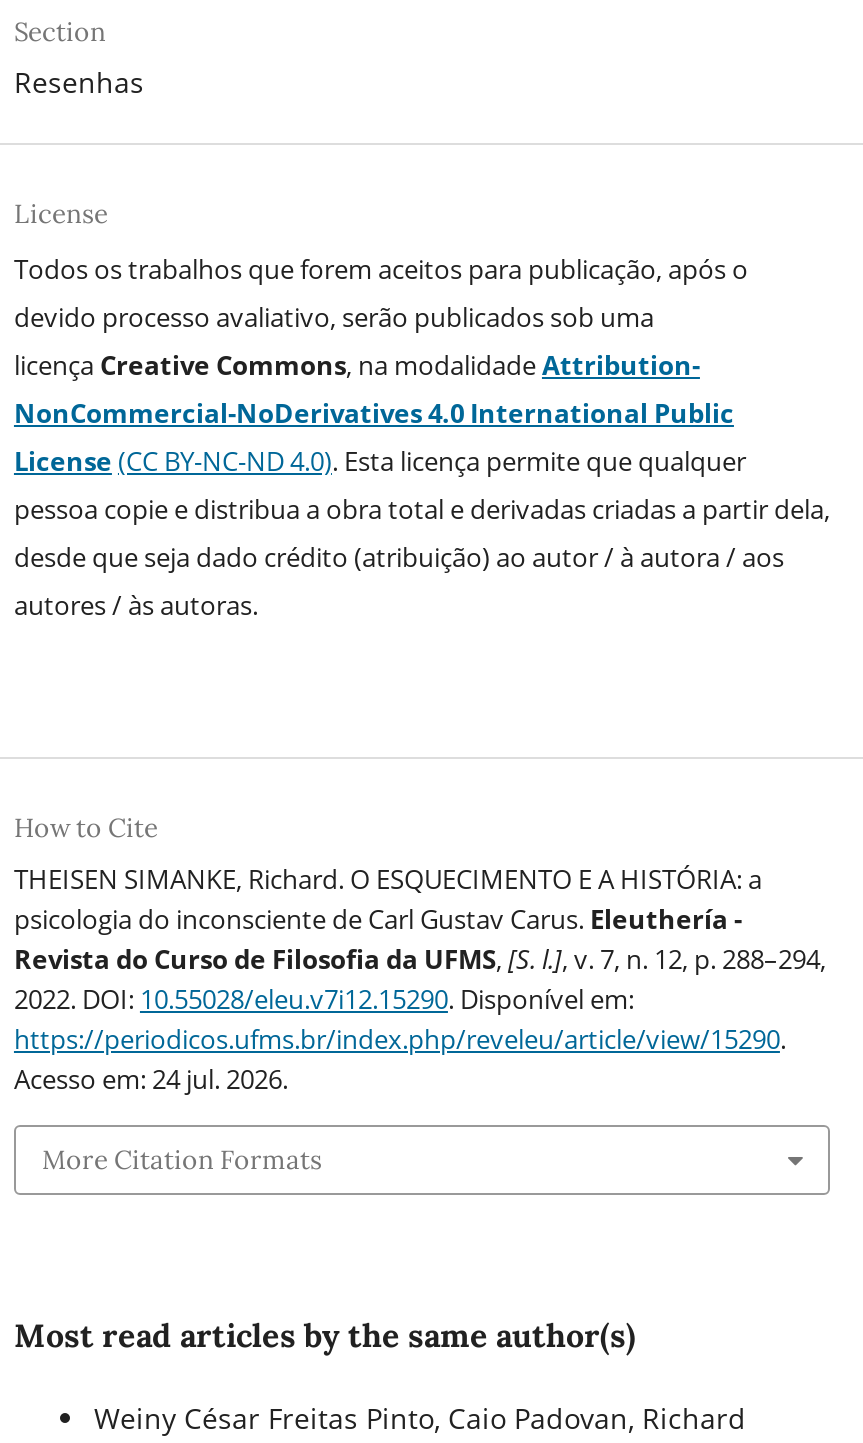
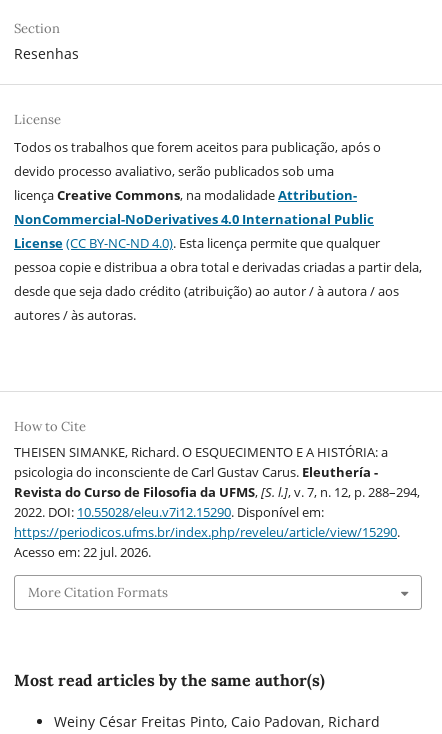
[14,1062,288,1098] Acesso em: 24 jul. 2026. -> [14,543,151,561] Acesso em: 22 jul. 2026.

